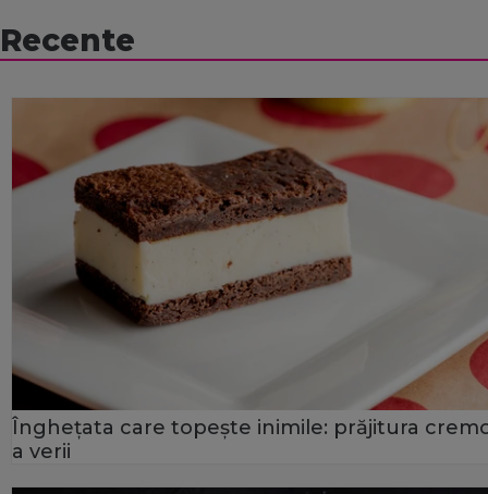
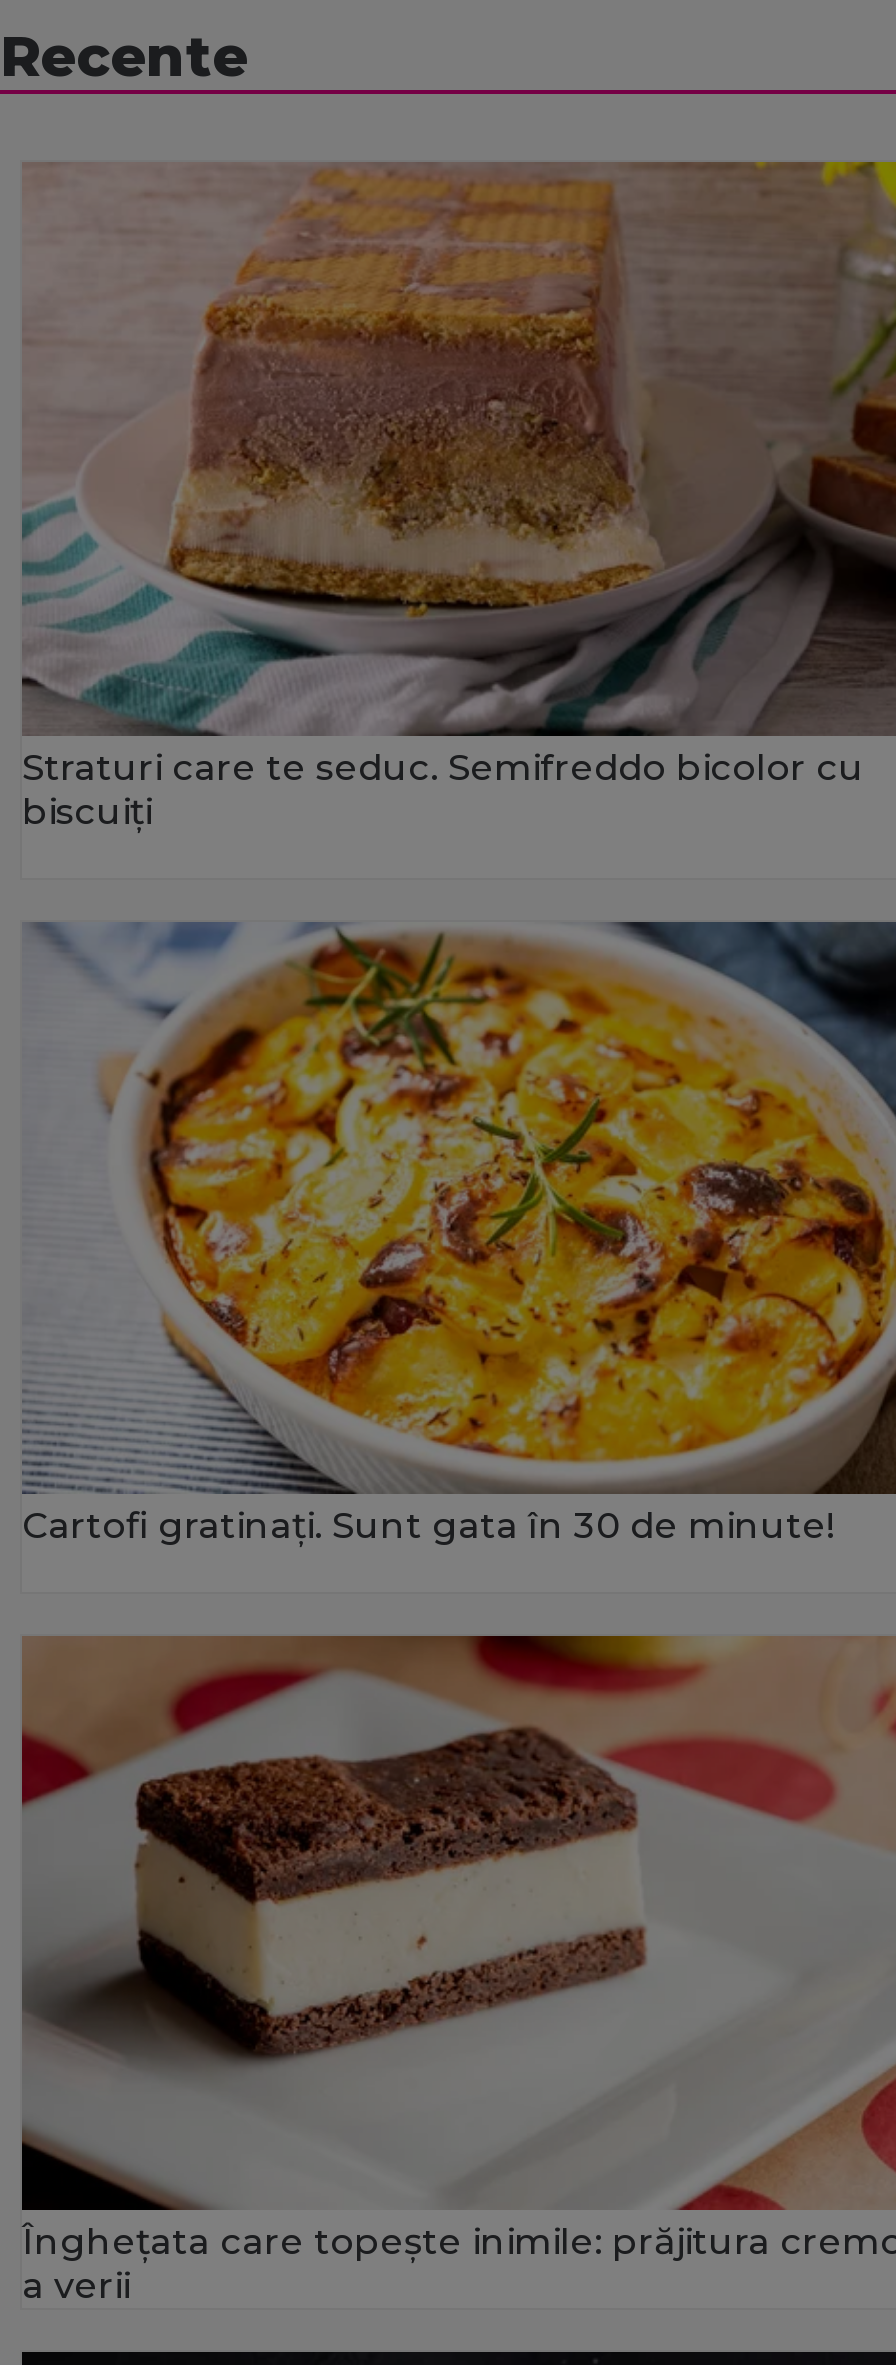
none -> [20,160,890,833] [image] | Straturi care te seduc. Semifreddo bicolor cu | biscuiţi
none -> [22,920,890,1549] [image] | Cartofi gratinați. Sunt gata în 30 de minute!

